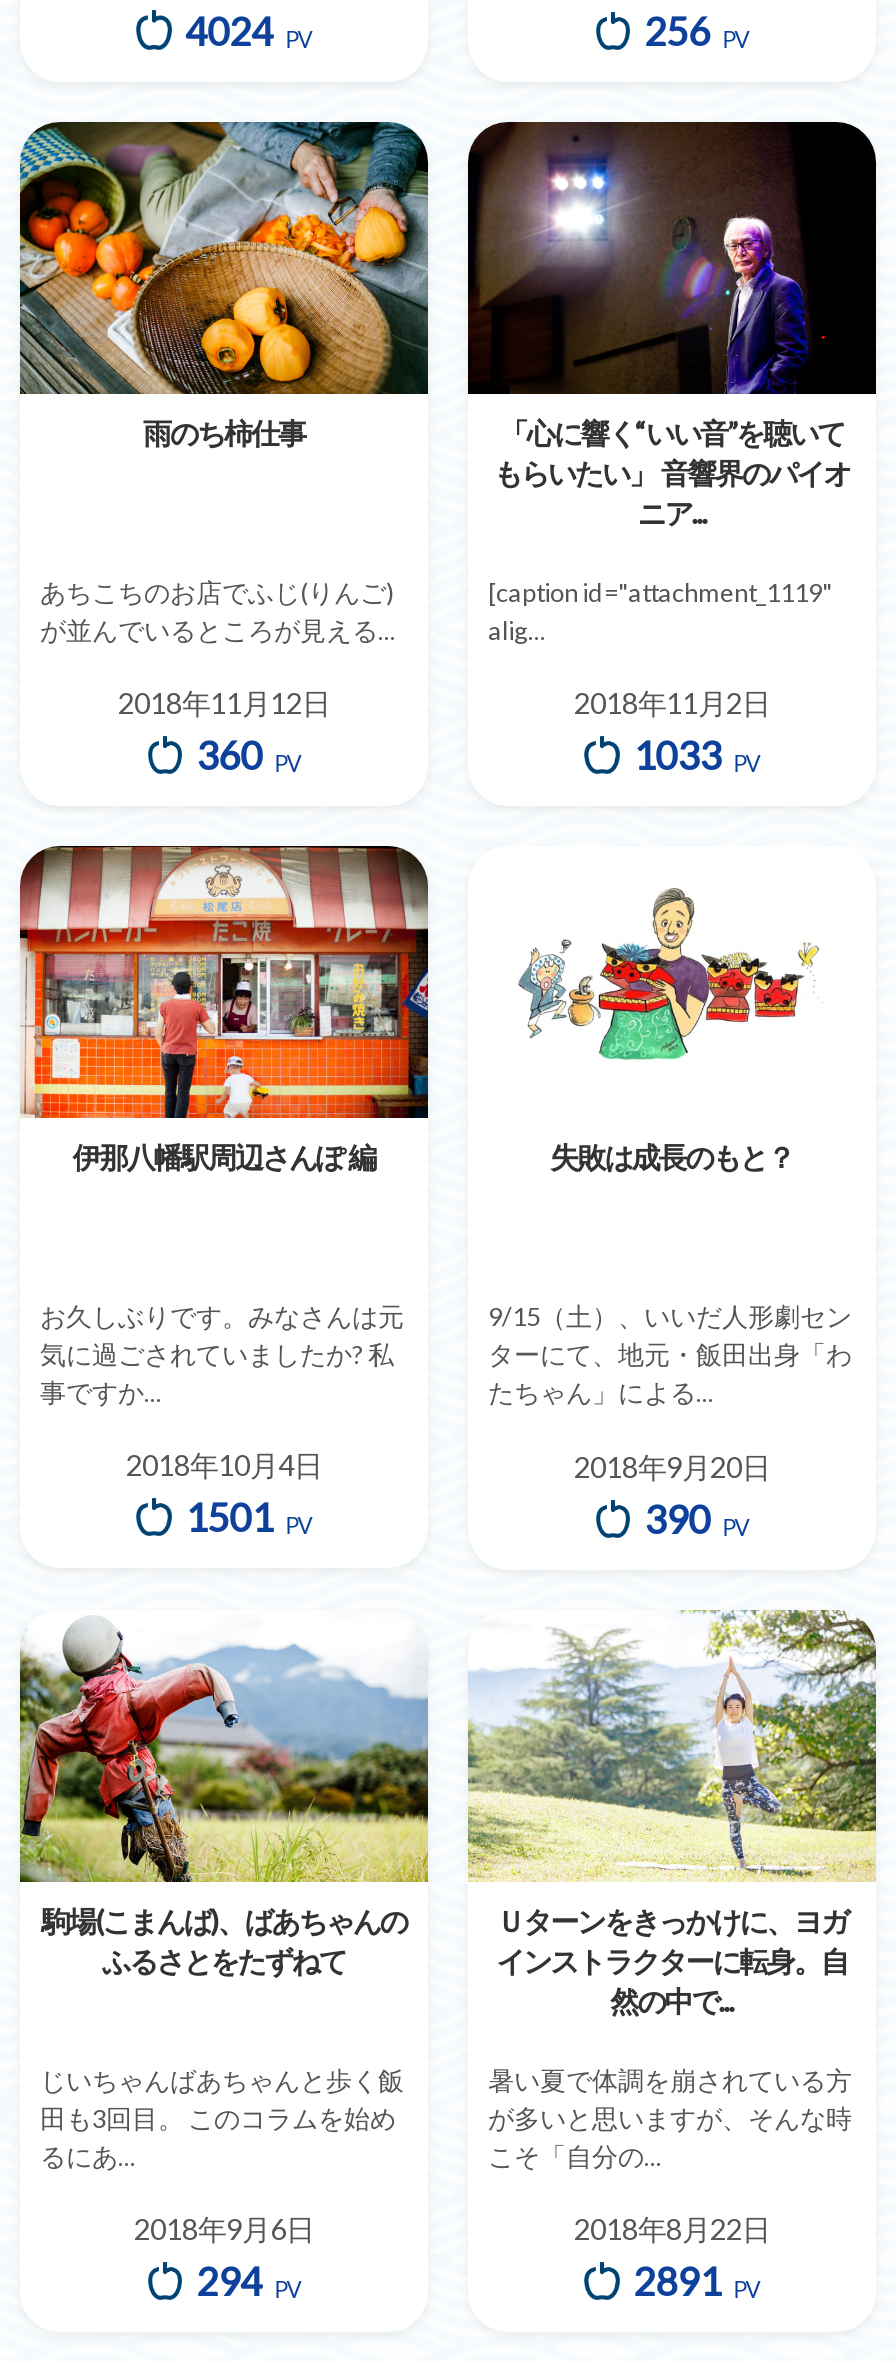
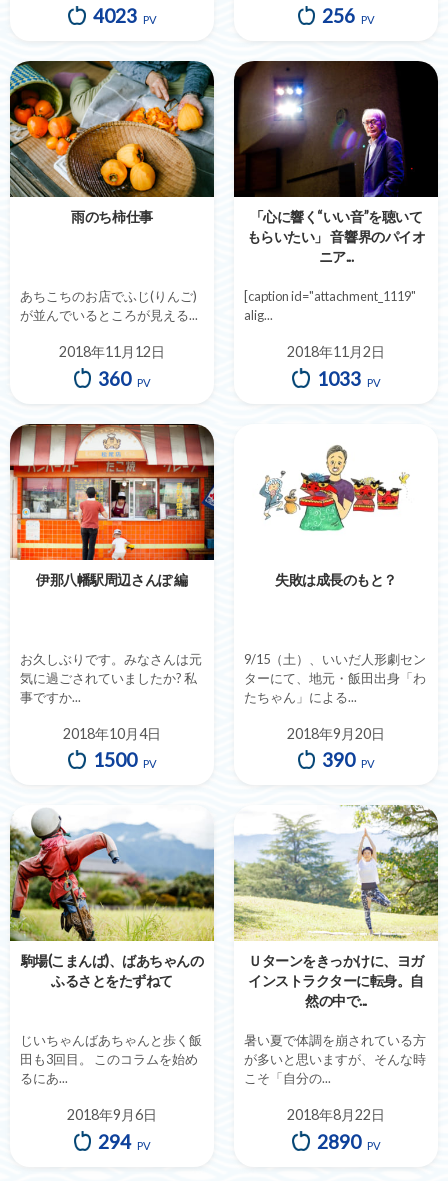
[185,8,313,54] 4024 PV -> [93,4,157,27] 4023 PV
[185,1495,313,1541] 1501 PV -> [93,748,157,771] 1500 PV
[633,2258,761,2304] 2891 PV -> [317,1130,381,1153] 2890 PV

